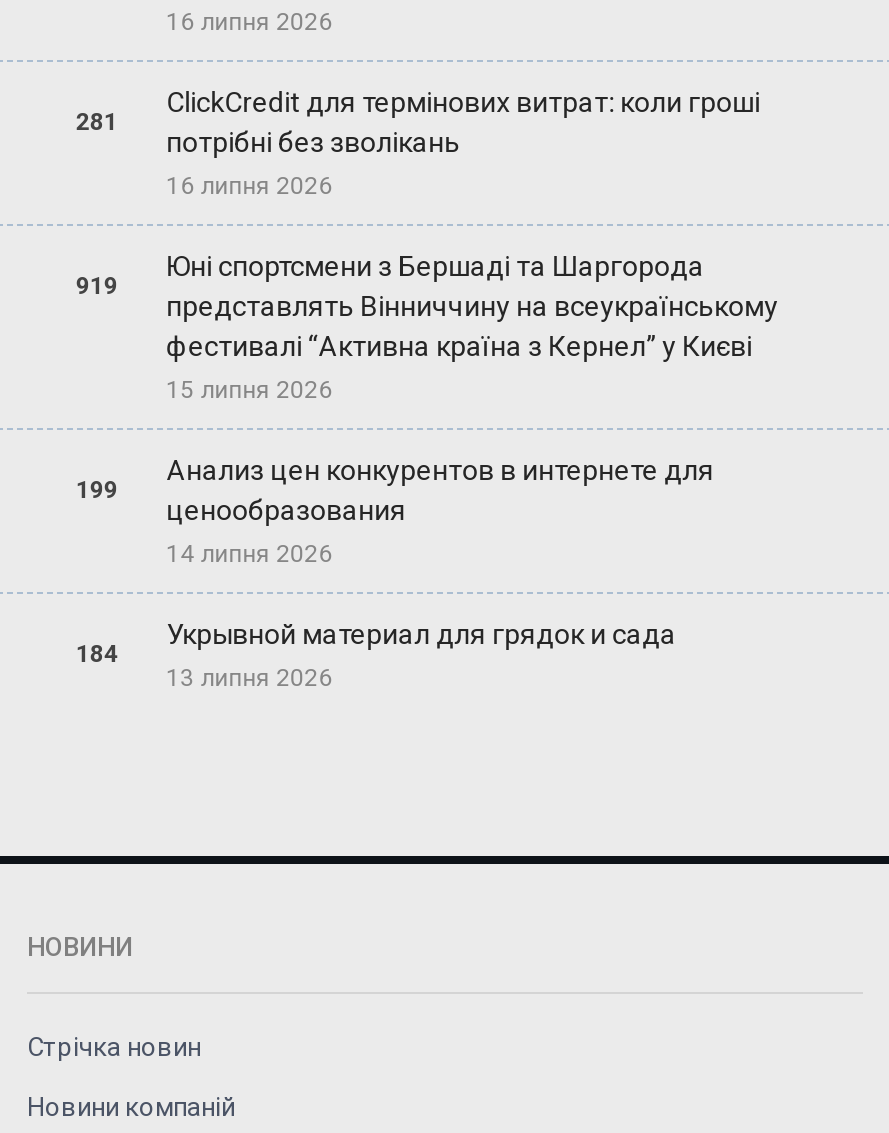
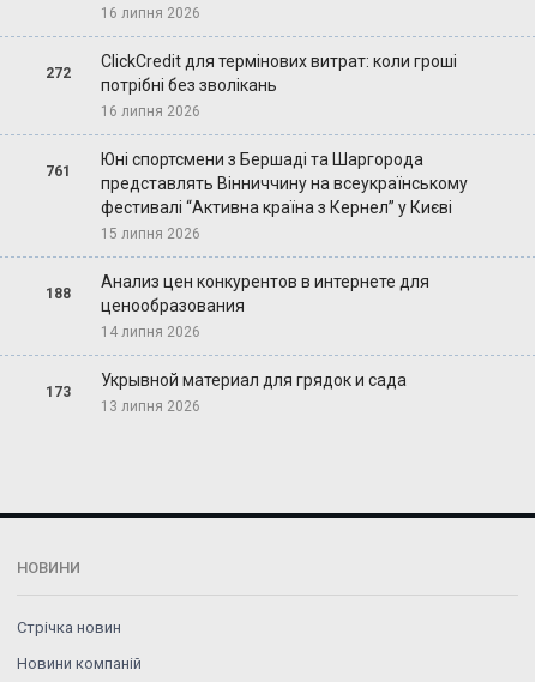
[76,107,118,135] 281 -> [46,64,71,81] 272
[76,271,118,299] 919 -> [46,162,71,179] 761
[76,475,118,503] 199 -> [46,285,71,301] 188
[76,639,118,667] 184 -> [46,383,71,400] 173

